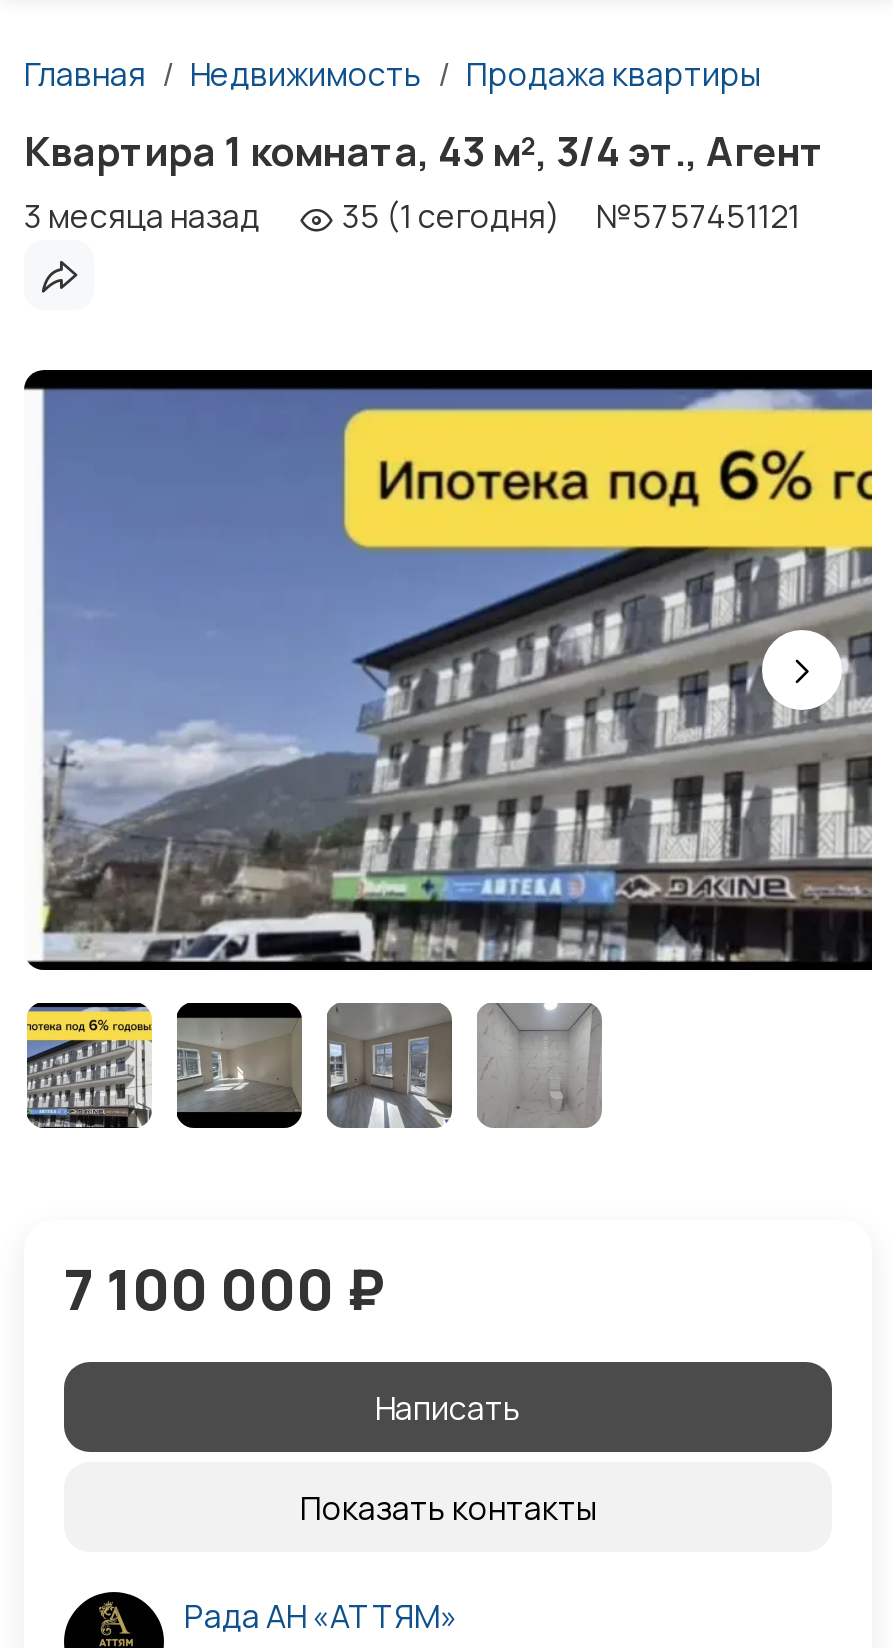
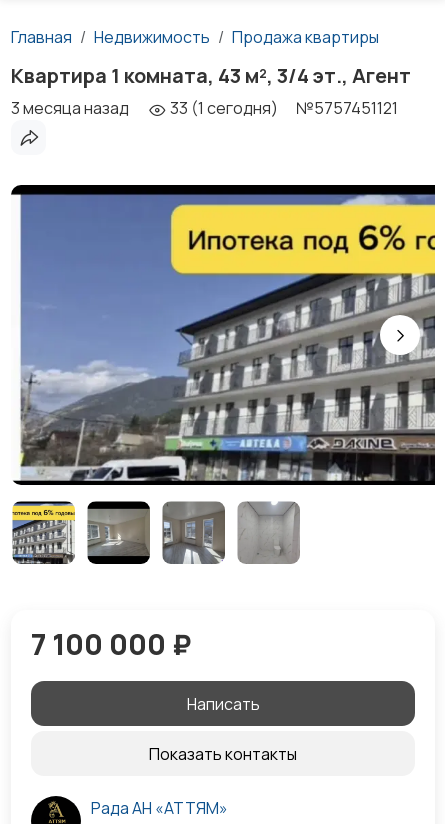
[24,194,800,238] 3 месяца назад 35 (1 сегодня) №5757451121 -> [11,97,398,119] 3 месяца назад 33 (1 сегодня) №5757451121

